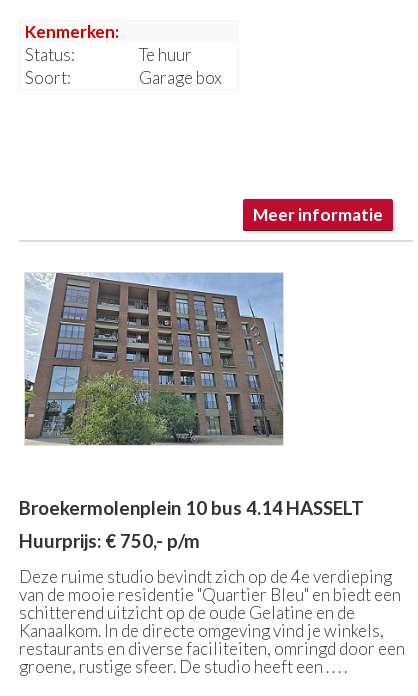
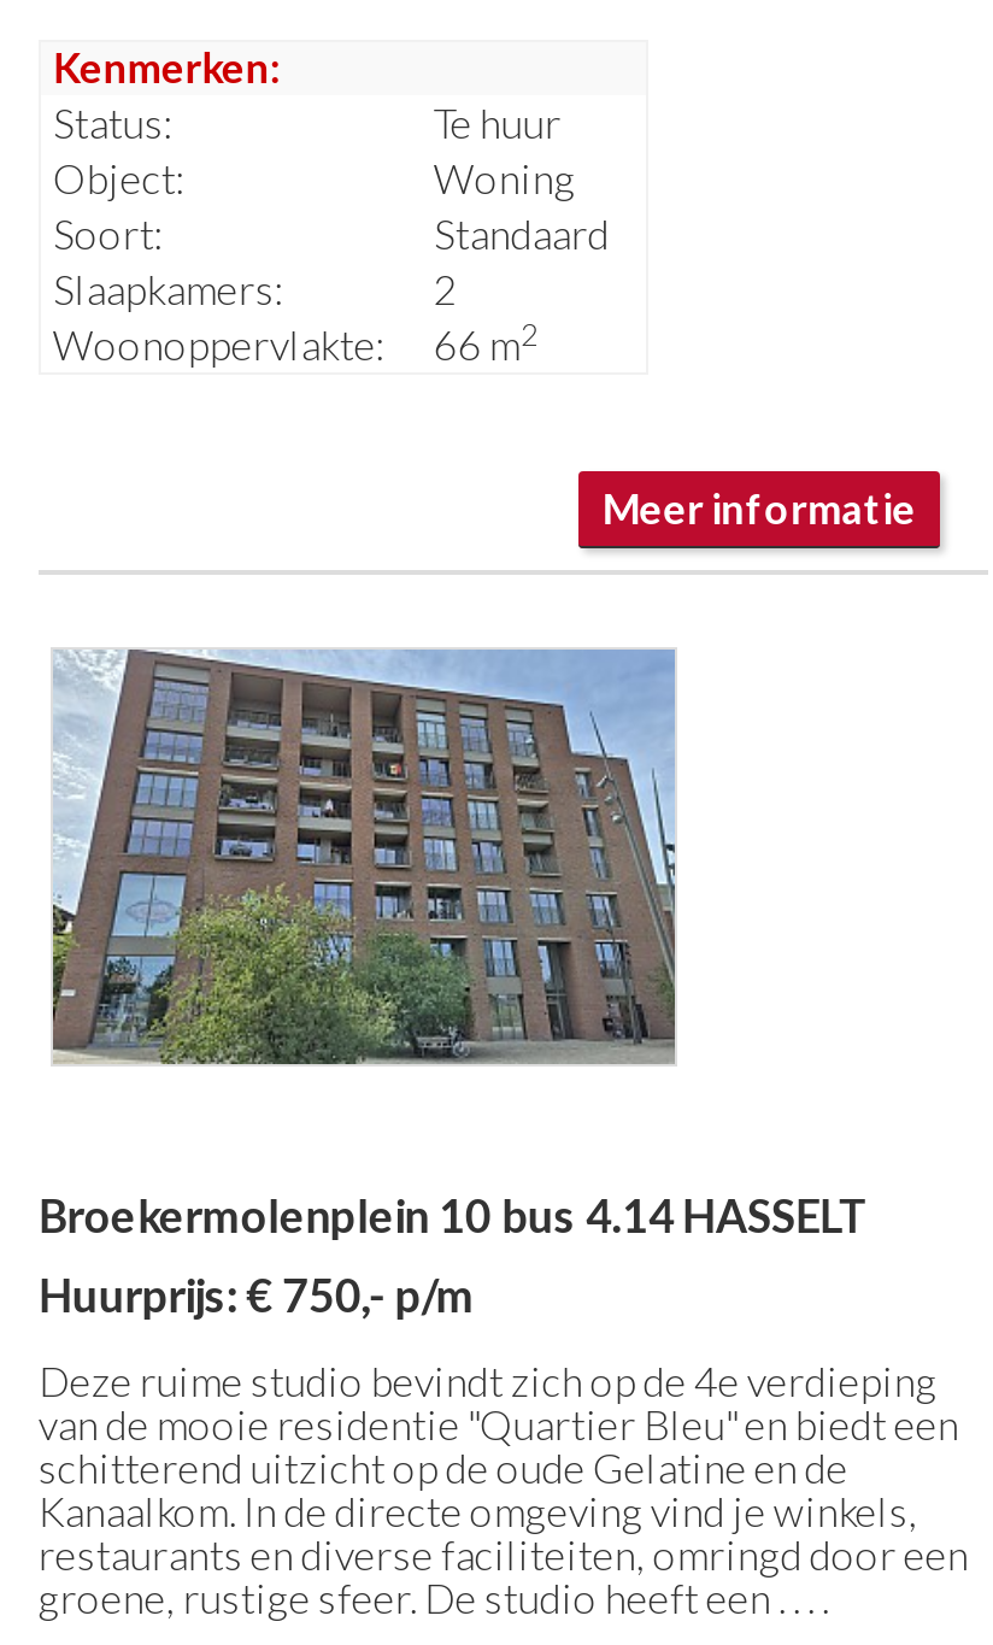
none -> [53,153,576,204] Object: | Woning
moved [25,67,71,88] -> [53,208,164,259]: Soort:
[139,67,222,88] Garage box -> [53,208,610,370] Standaard | Slaapkamers: | 2 | Woonoppervlakte: | 66 m2

